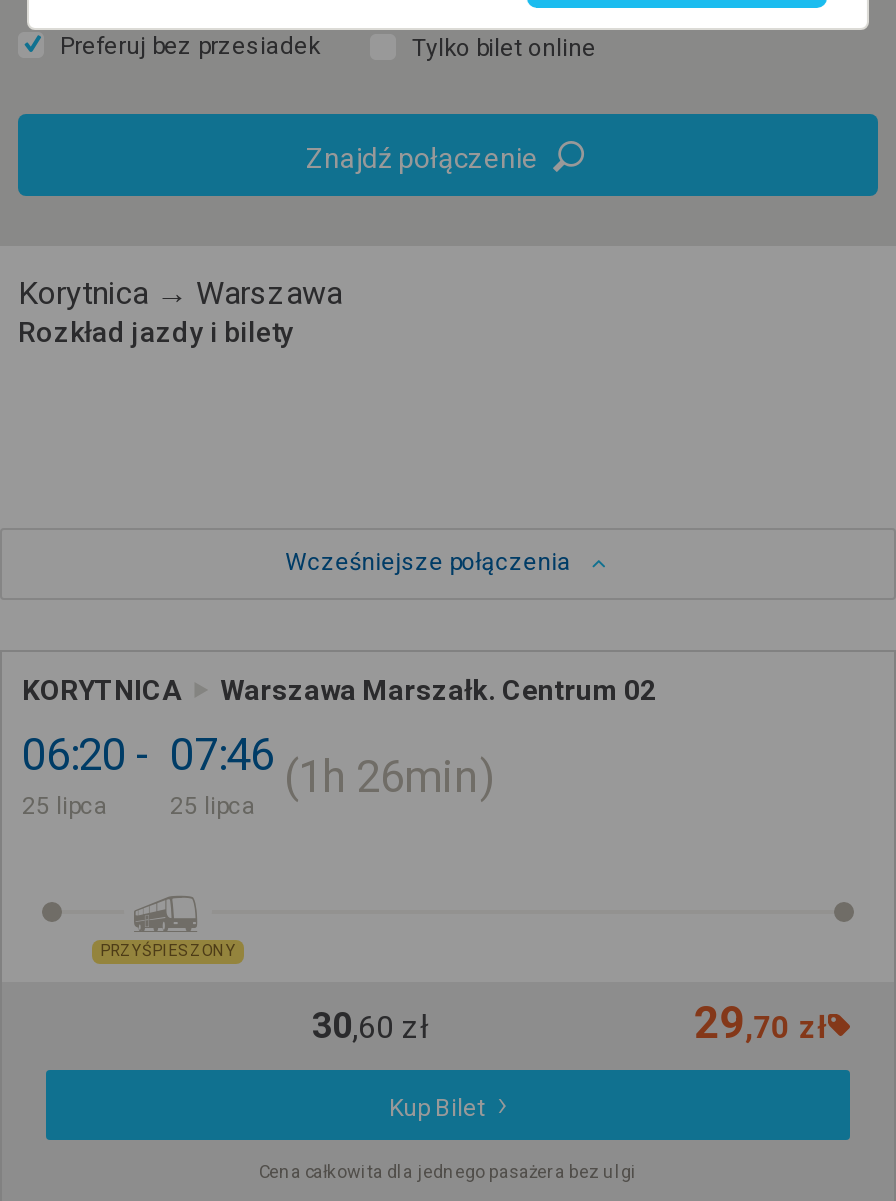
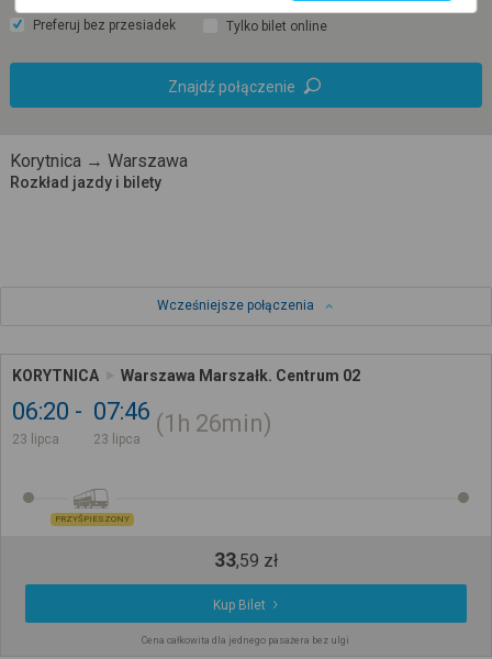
[22,792,108,820] 25 lipca -> [12,432,59,447] 23 lipca
[170,792,256,820] 25 lipca -> [93,432,141,447] 23 lipca
[312,999,827,1049] 30,60 zł | 29,70 zł -> [214,548,278,571] 33,59 zł

